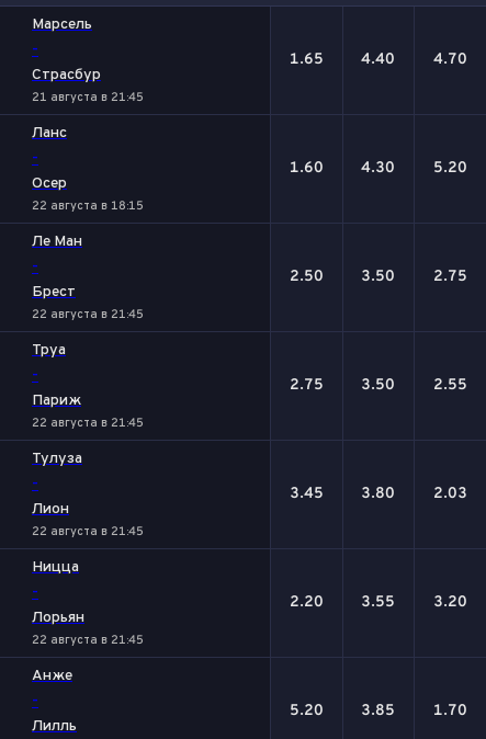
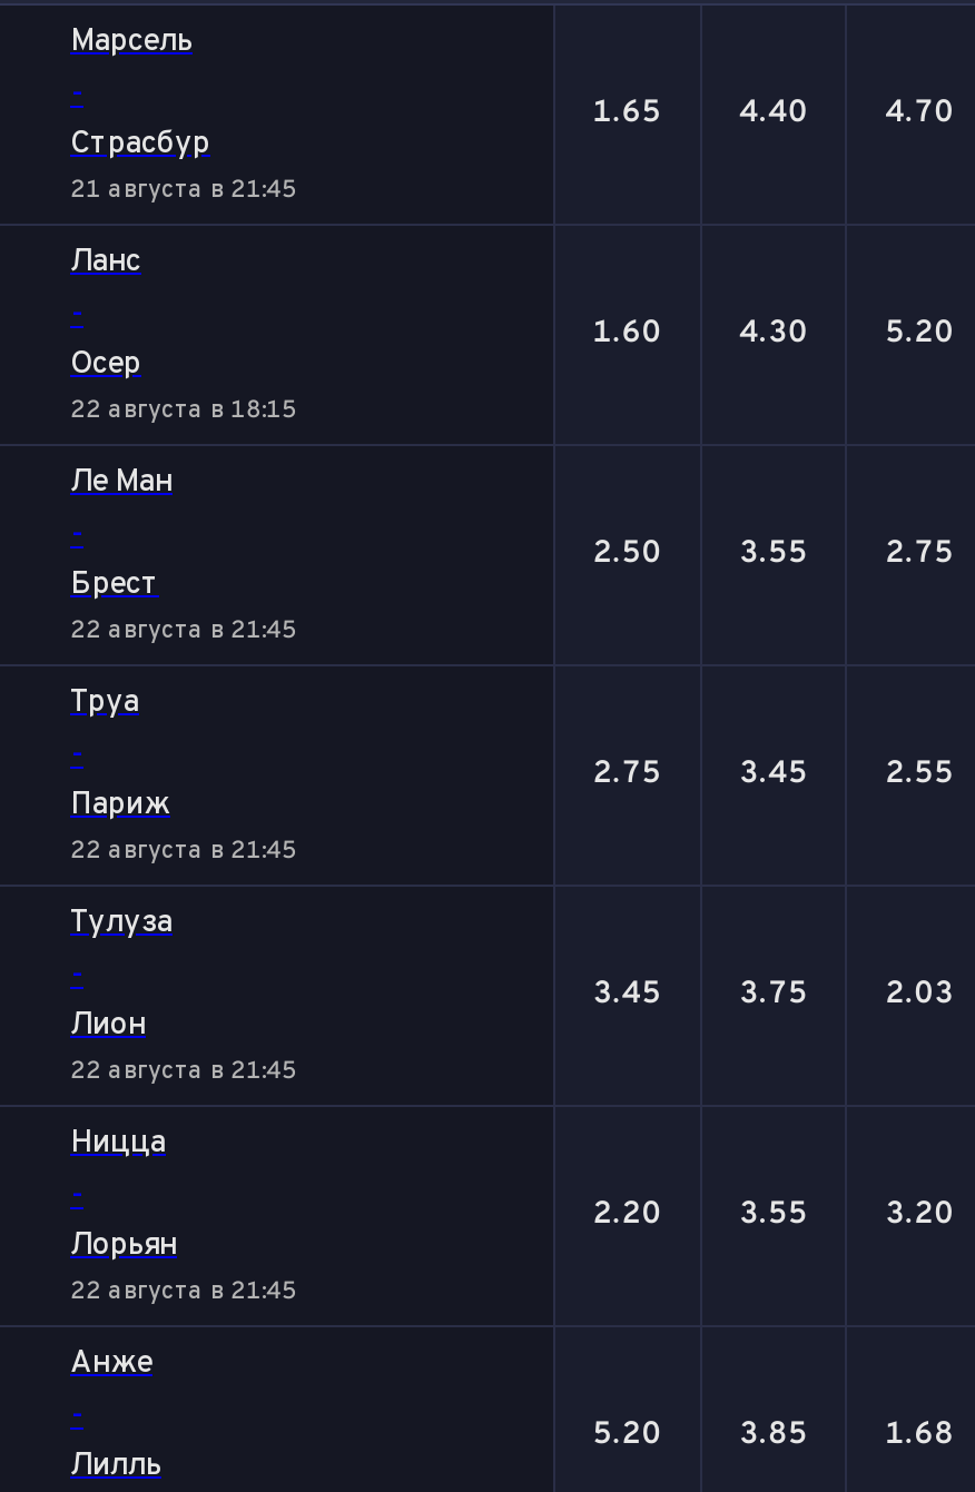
[361,268,395,286] 3.50 -> [739,535,808,573] 3.55
[361,376,395,395] 3.50 -> [739,755,808,793] 3.45
[361,485,395,503] 3.80 -> [739,976,808,1014] 3.75
[433,702,467,720] 1.70 -> [885,1416,954,1454] 1.68

